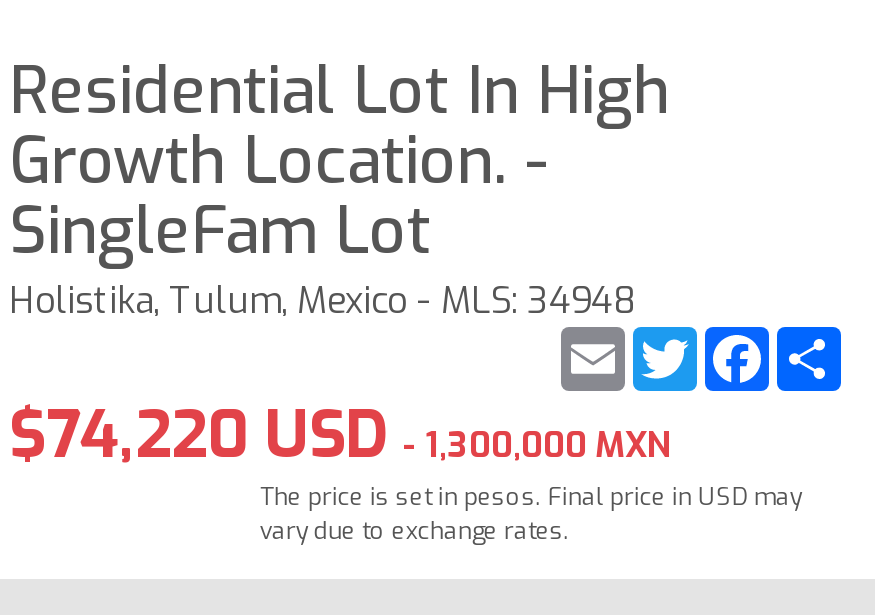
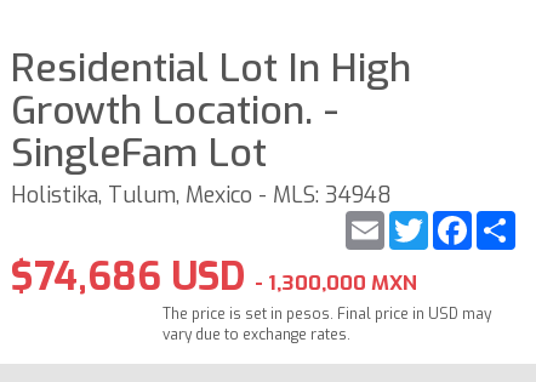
[9,393,671,477] $74,220 USD - 1,300,000 MXN -> [11,251,417,302] $74,686 USD - 1,300,000 MXN

